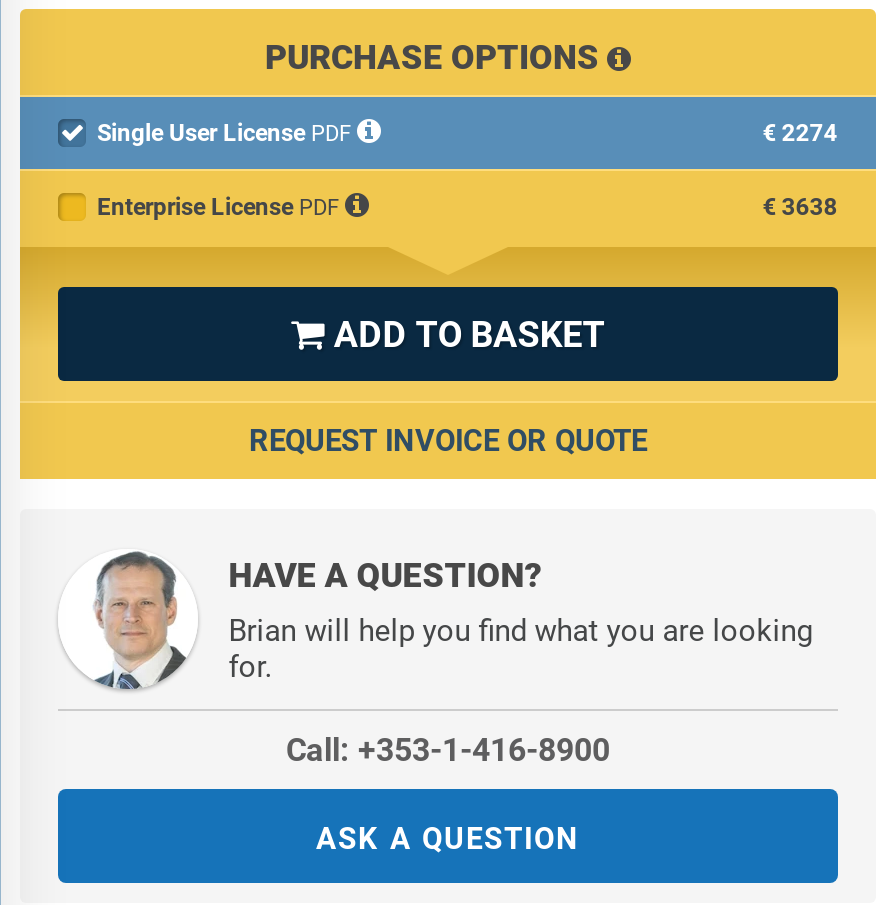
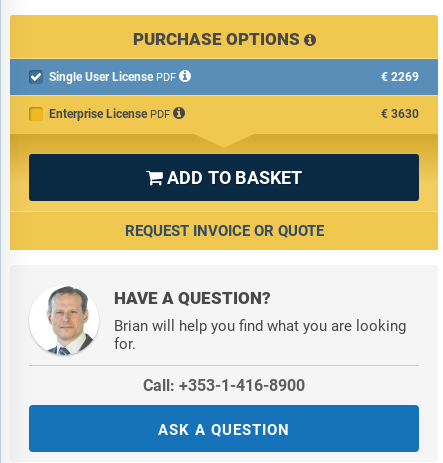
[782,118,838,146] €2274 -> [391,70,419,84] €2269
[782,192,838,220] €3638 -> [391,107,419,121] €3630

